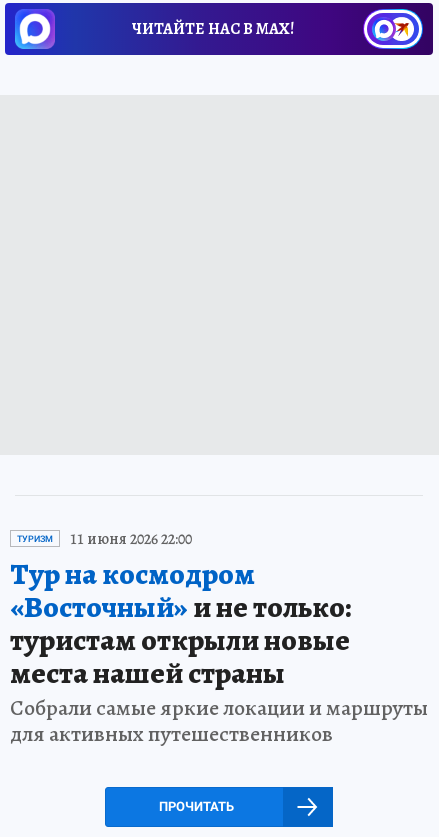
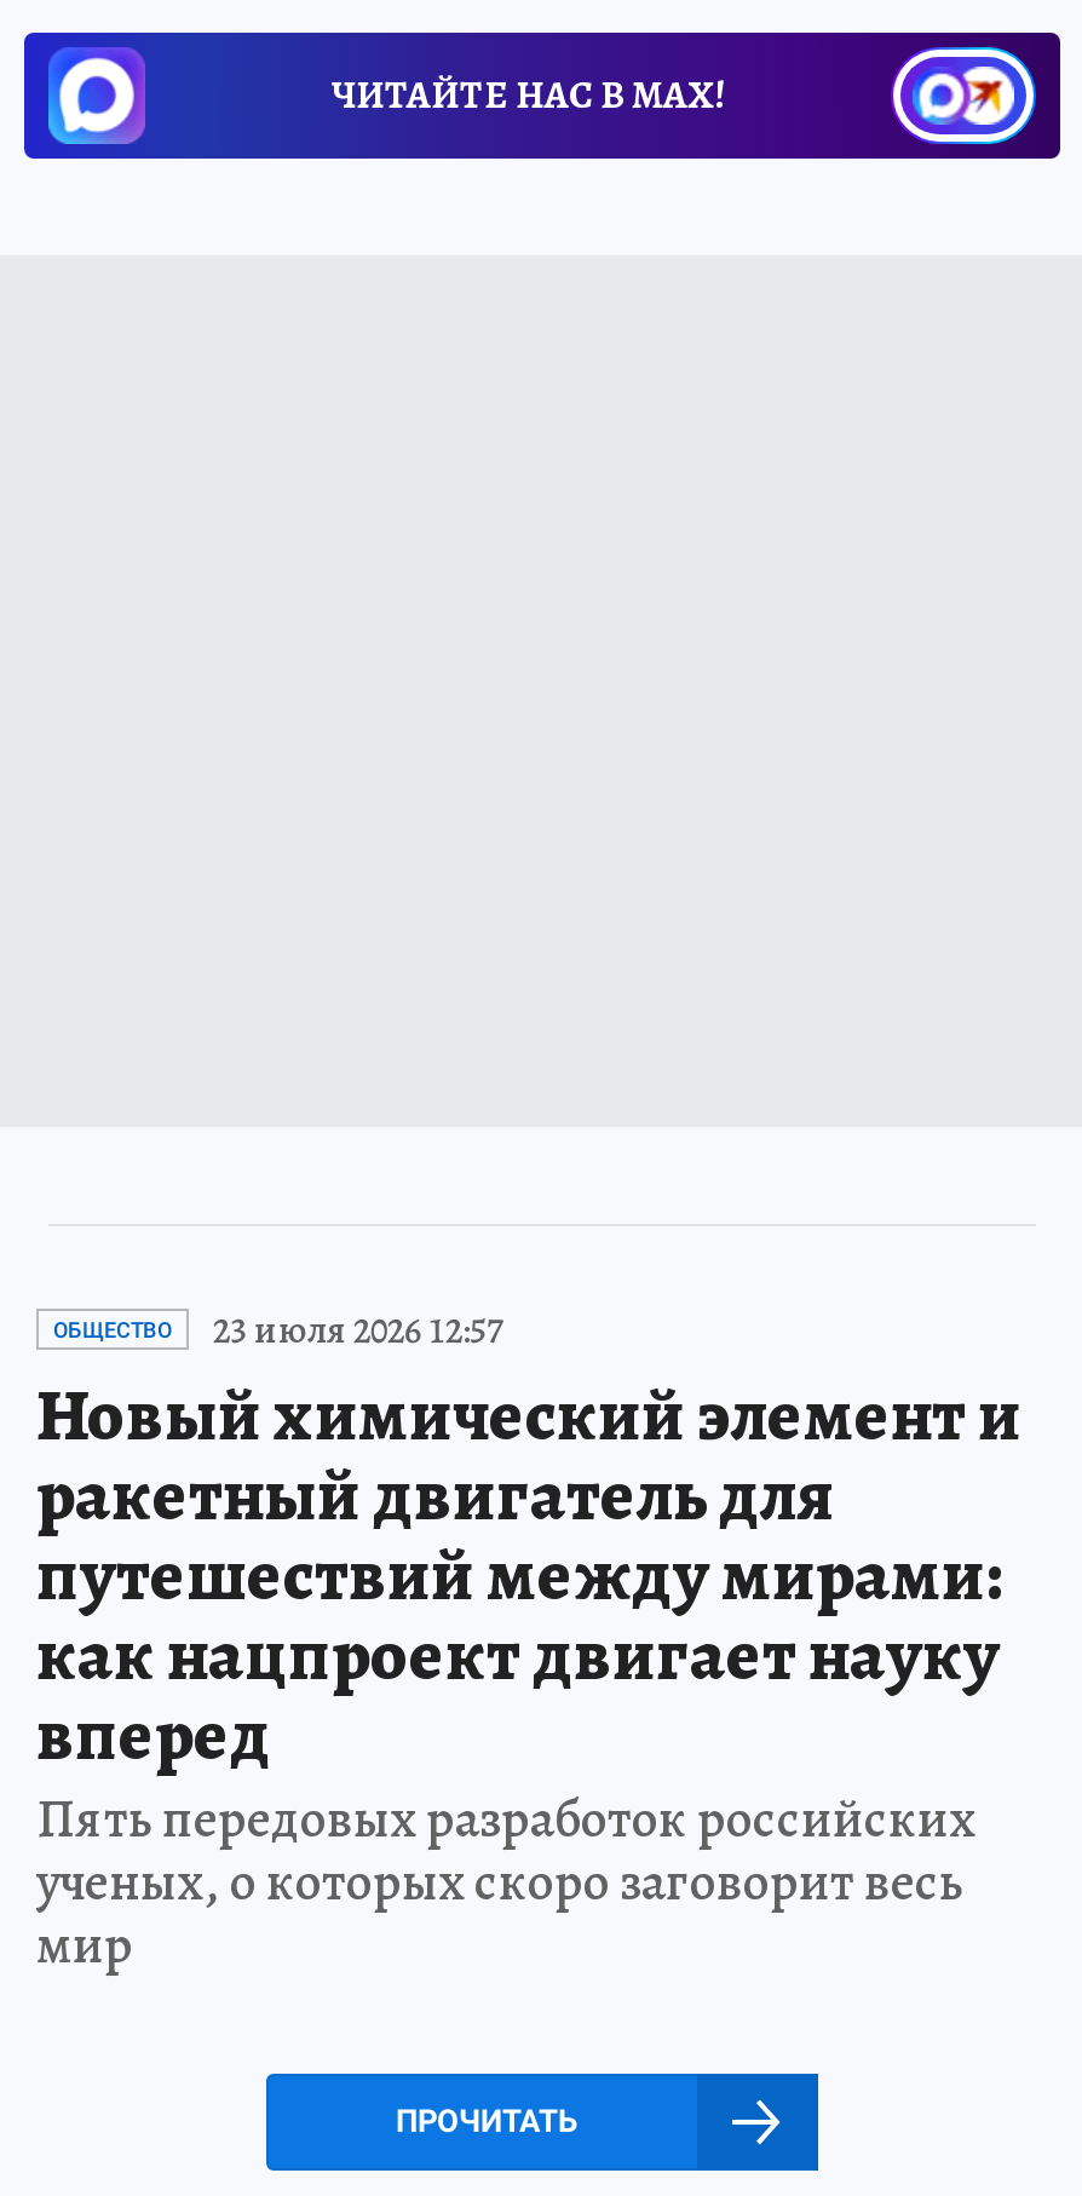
[10,528,428,749] ТУРИЗМ | 11 июня 2026 22:00 | Тур на космодром | «Восточный»и не только: | туристам открыли новые | места нашей страны | Собрали самые яркие локации и маршруты | для активных путешественников -> [36,1303,1021,1981] ОБЩЕСТВО | 23 июля 2026 12:57 | Новый химический элемент и | ракетный двигатель для | путешествий между мирами: | как нацпроект двигает науку | вперед | Пять передовых разработок российских | ученых, о которых скоро заговорит весь | мир

